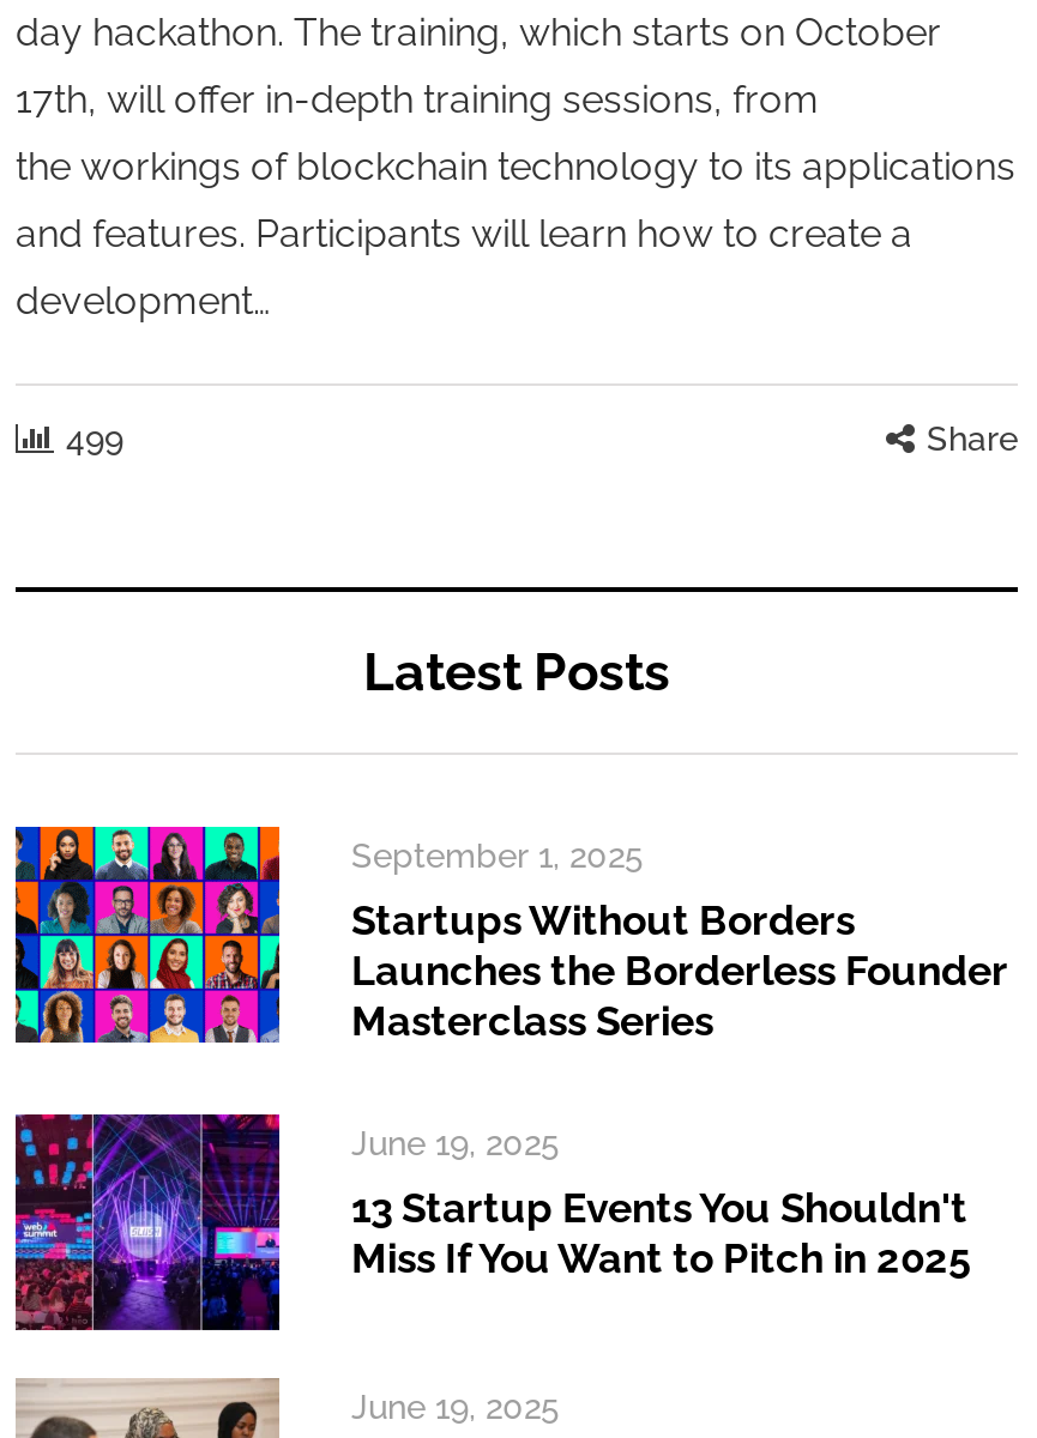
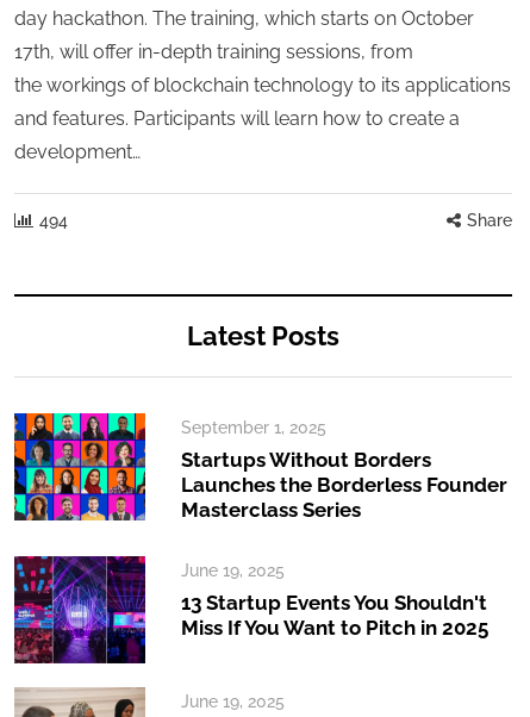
[66,420,123,459] 499 -> [39,211,68,230] 494

